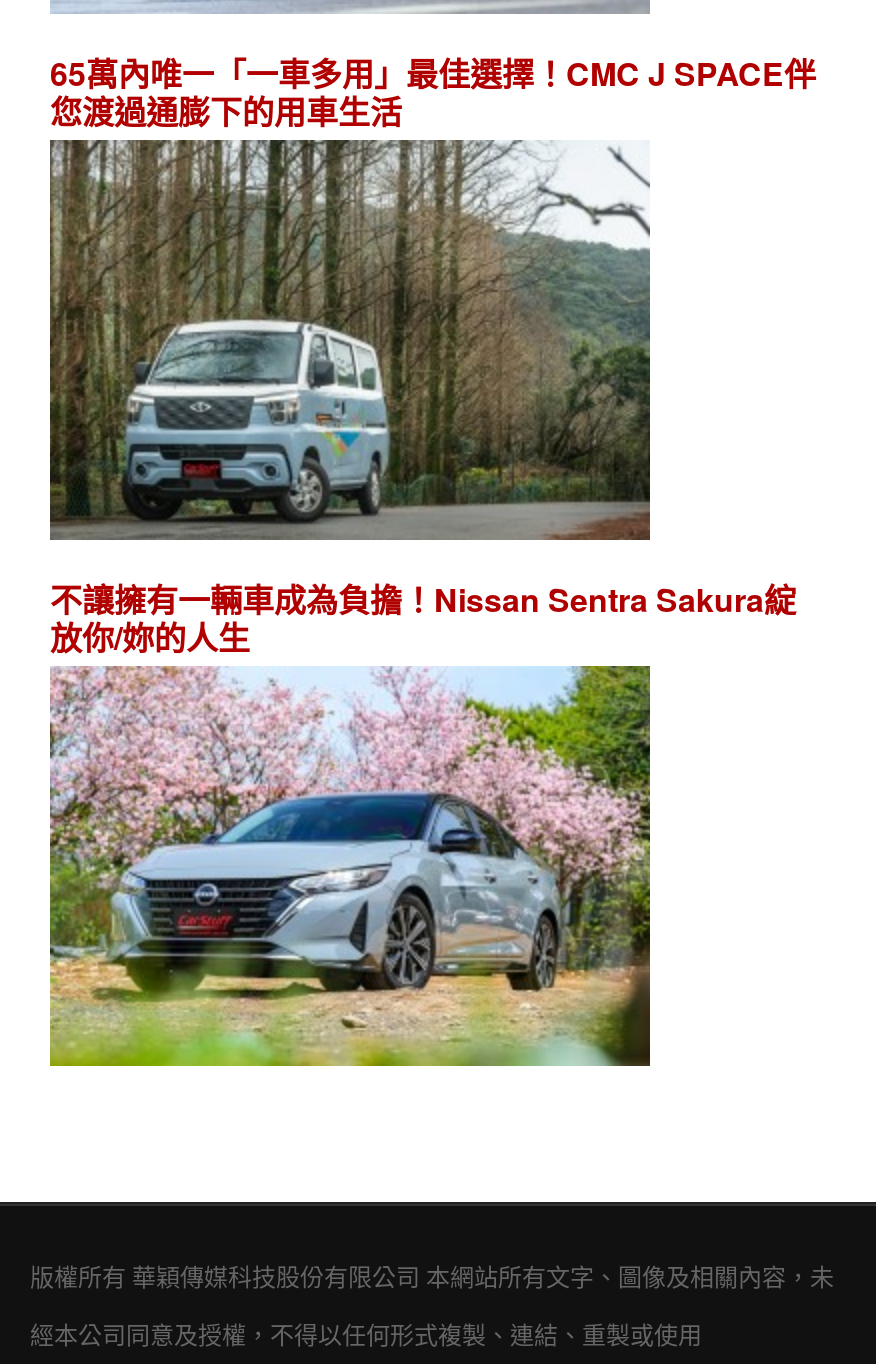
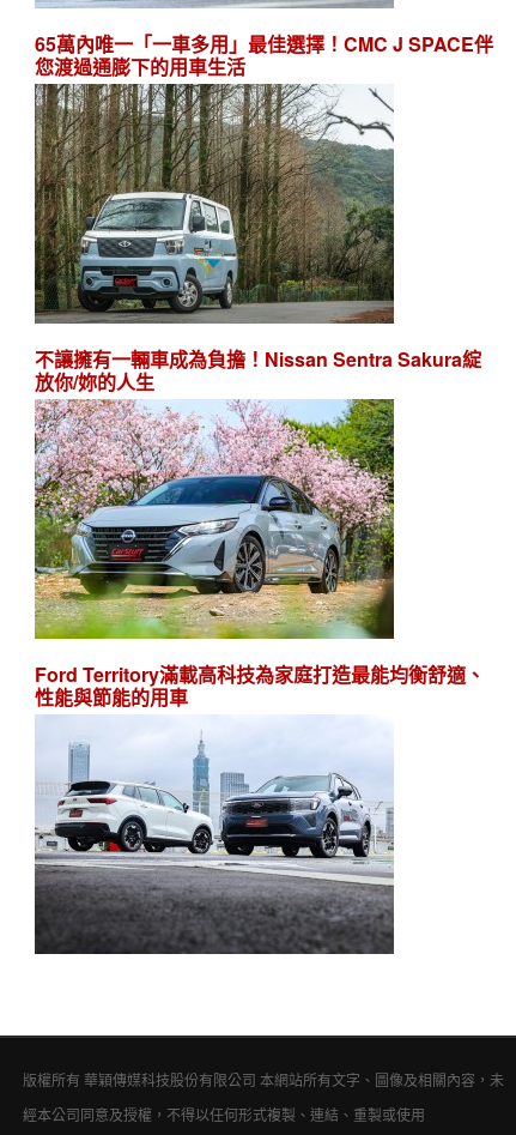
none -> [34,719,394,955] [image]
none -> [35,660,485,710] Ford Territory滿載高科技為家庭打造最能均衡舒適、 | 性能與節能的用車

